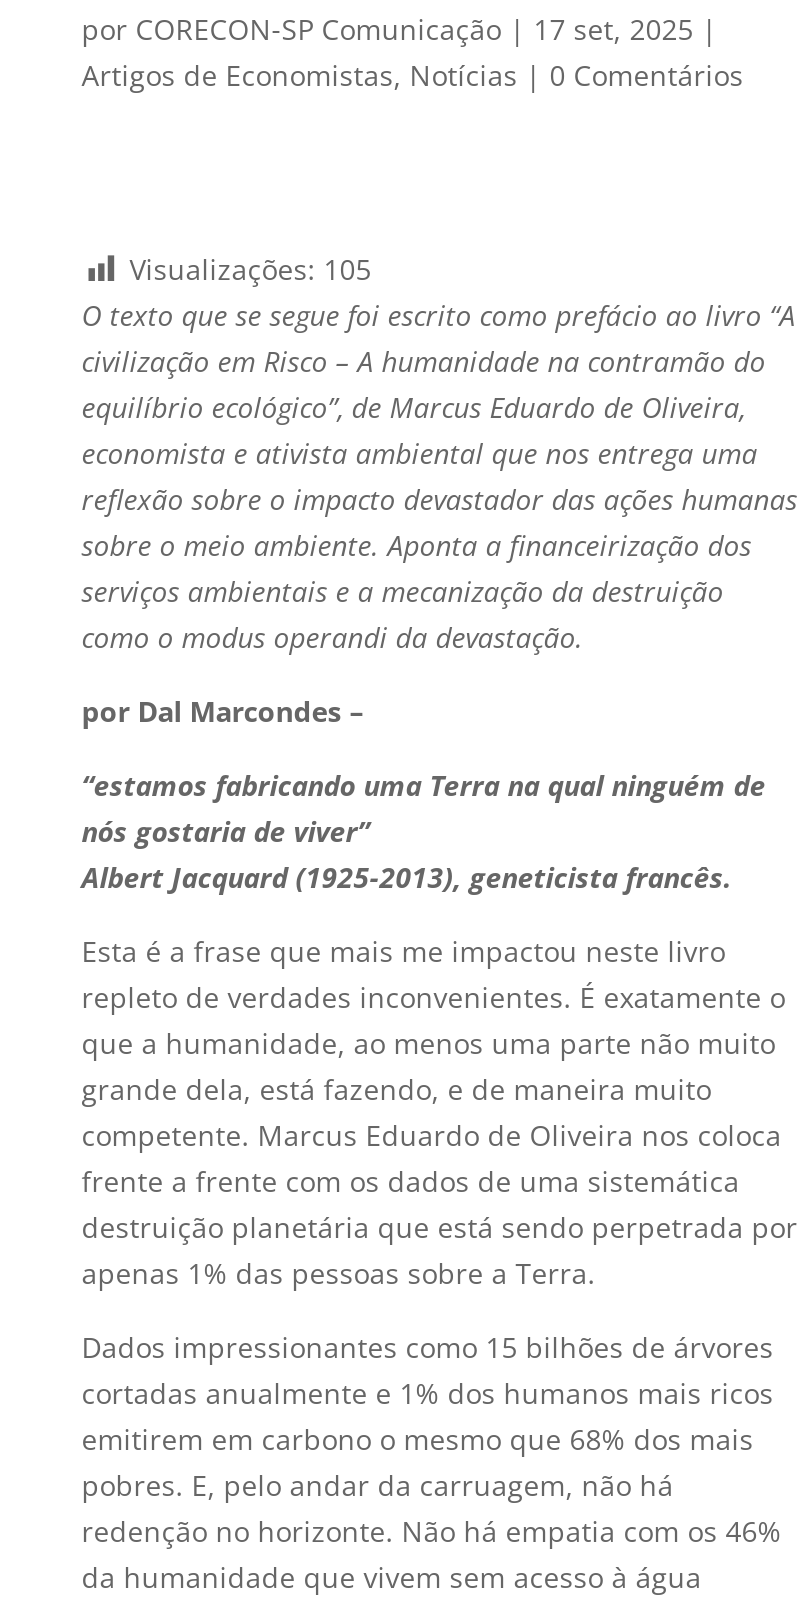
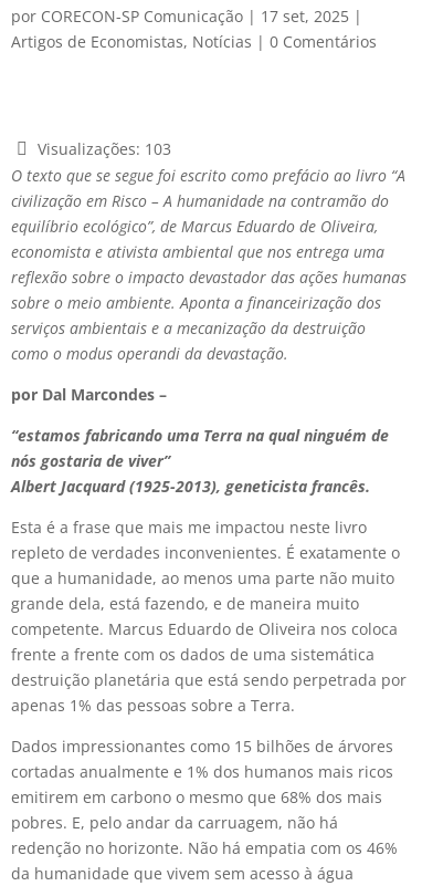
[130,249,372,287] Visualizações: 105 -> [37,138,171,160] Visualizações: 103

